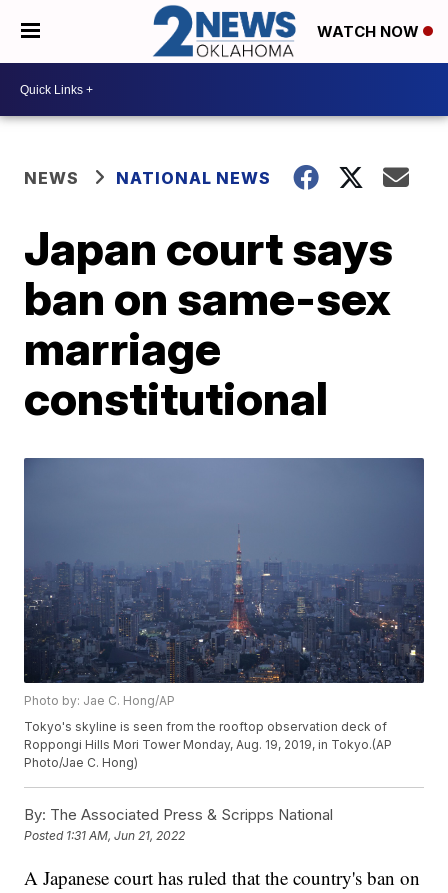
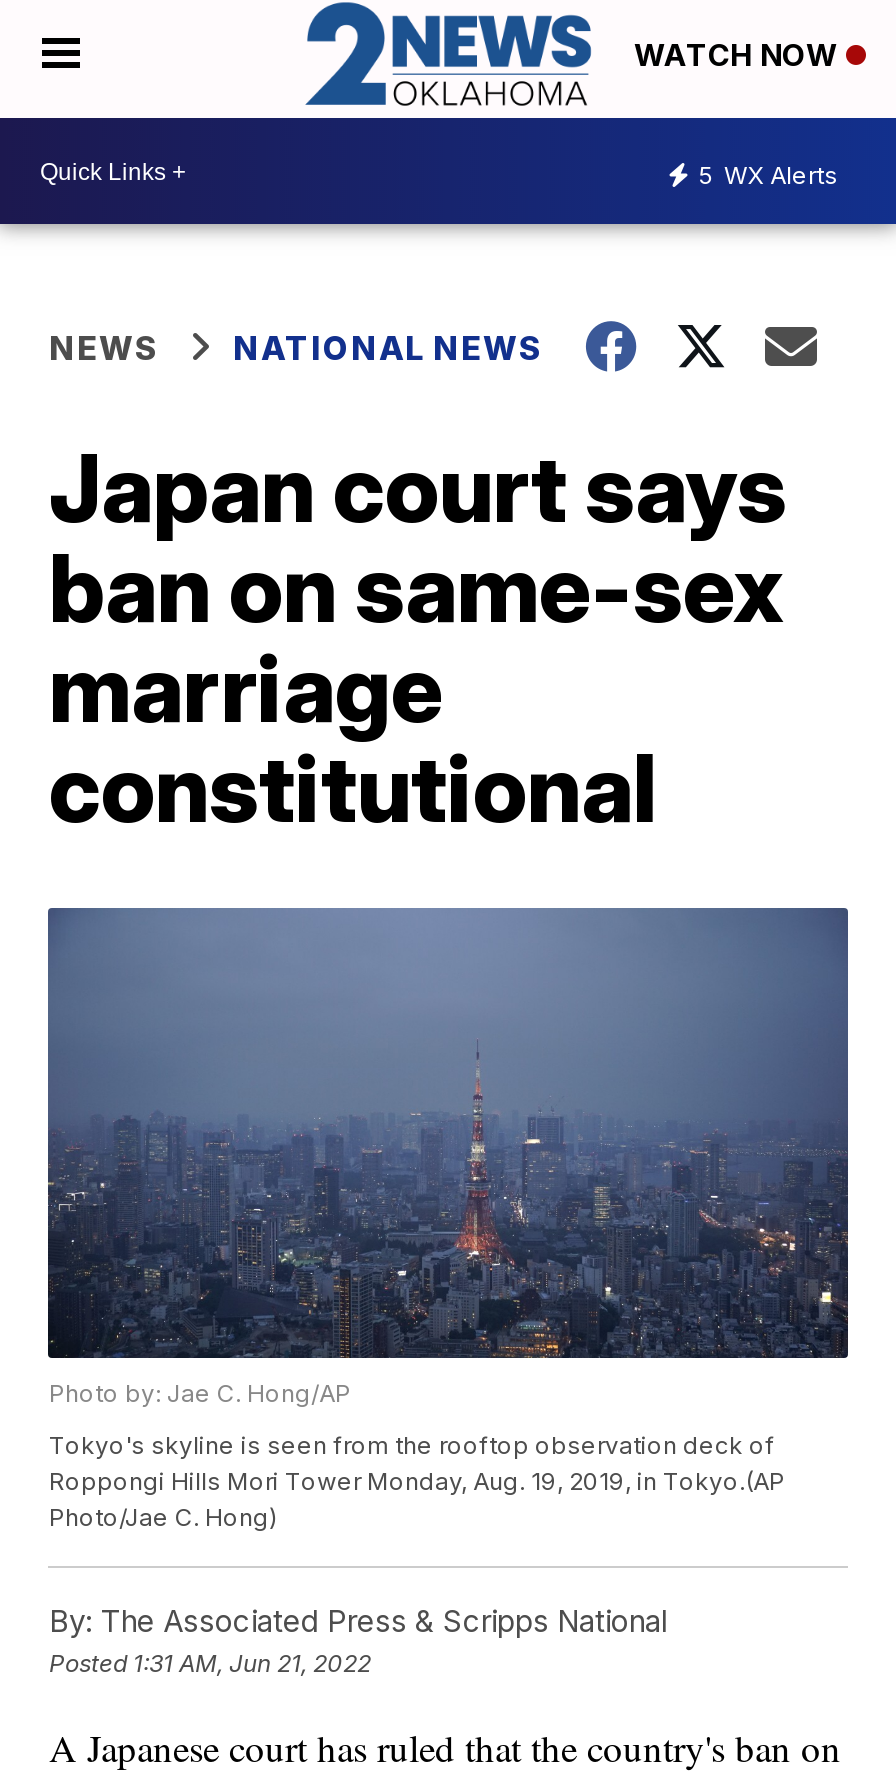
none -> [698,159,838,189] 5 WX Alerts

